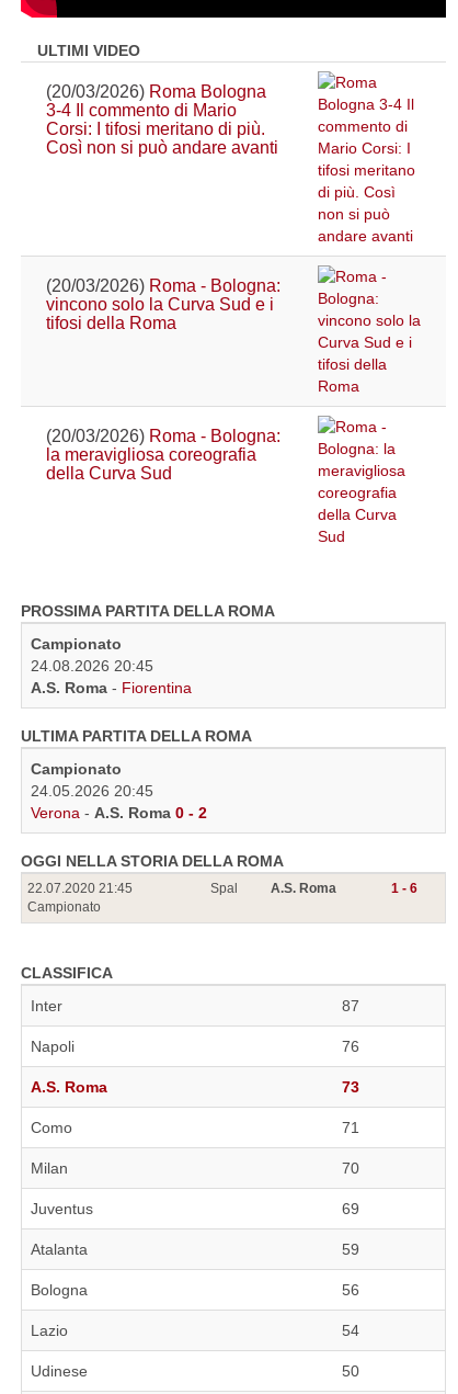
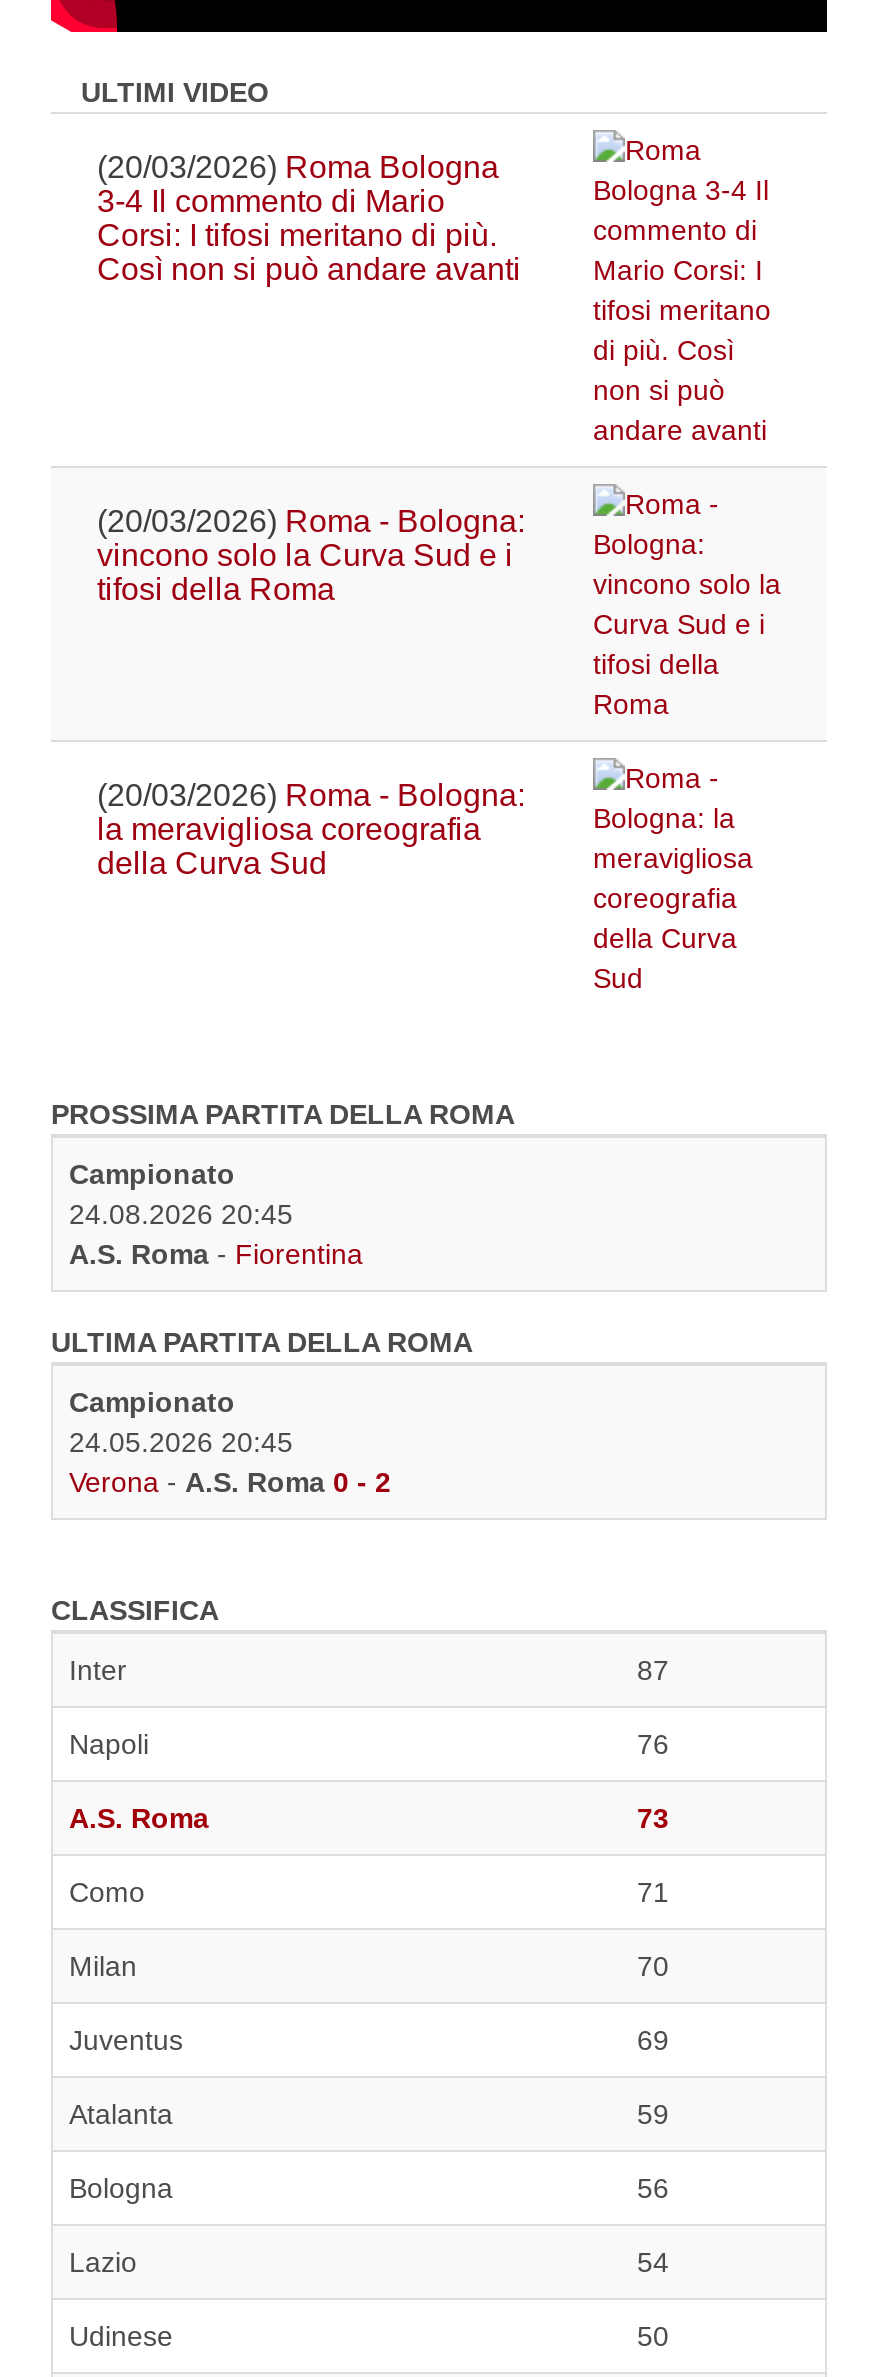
[21,852,284,915] OGGI NELLA STORIA DELLA ROMA | 22.07.2020 21:45 | Campionato -> none
[210,881,417,896] Spal | A.S. Roma | 1 - 6 -> none

